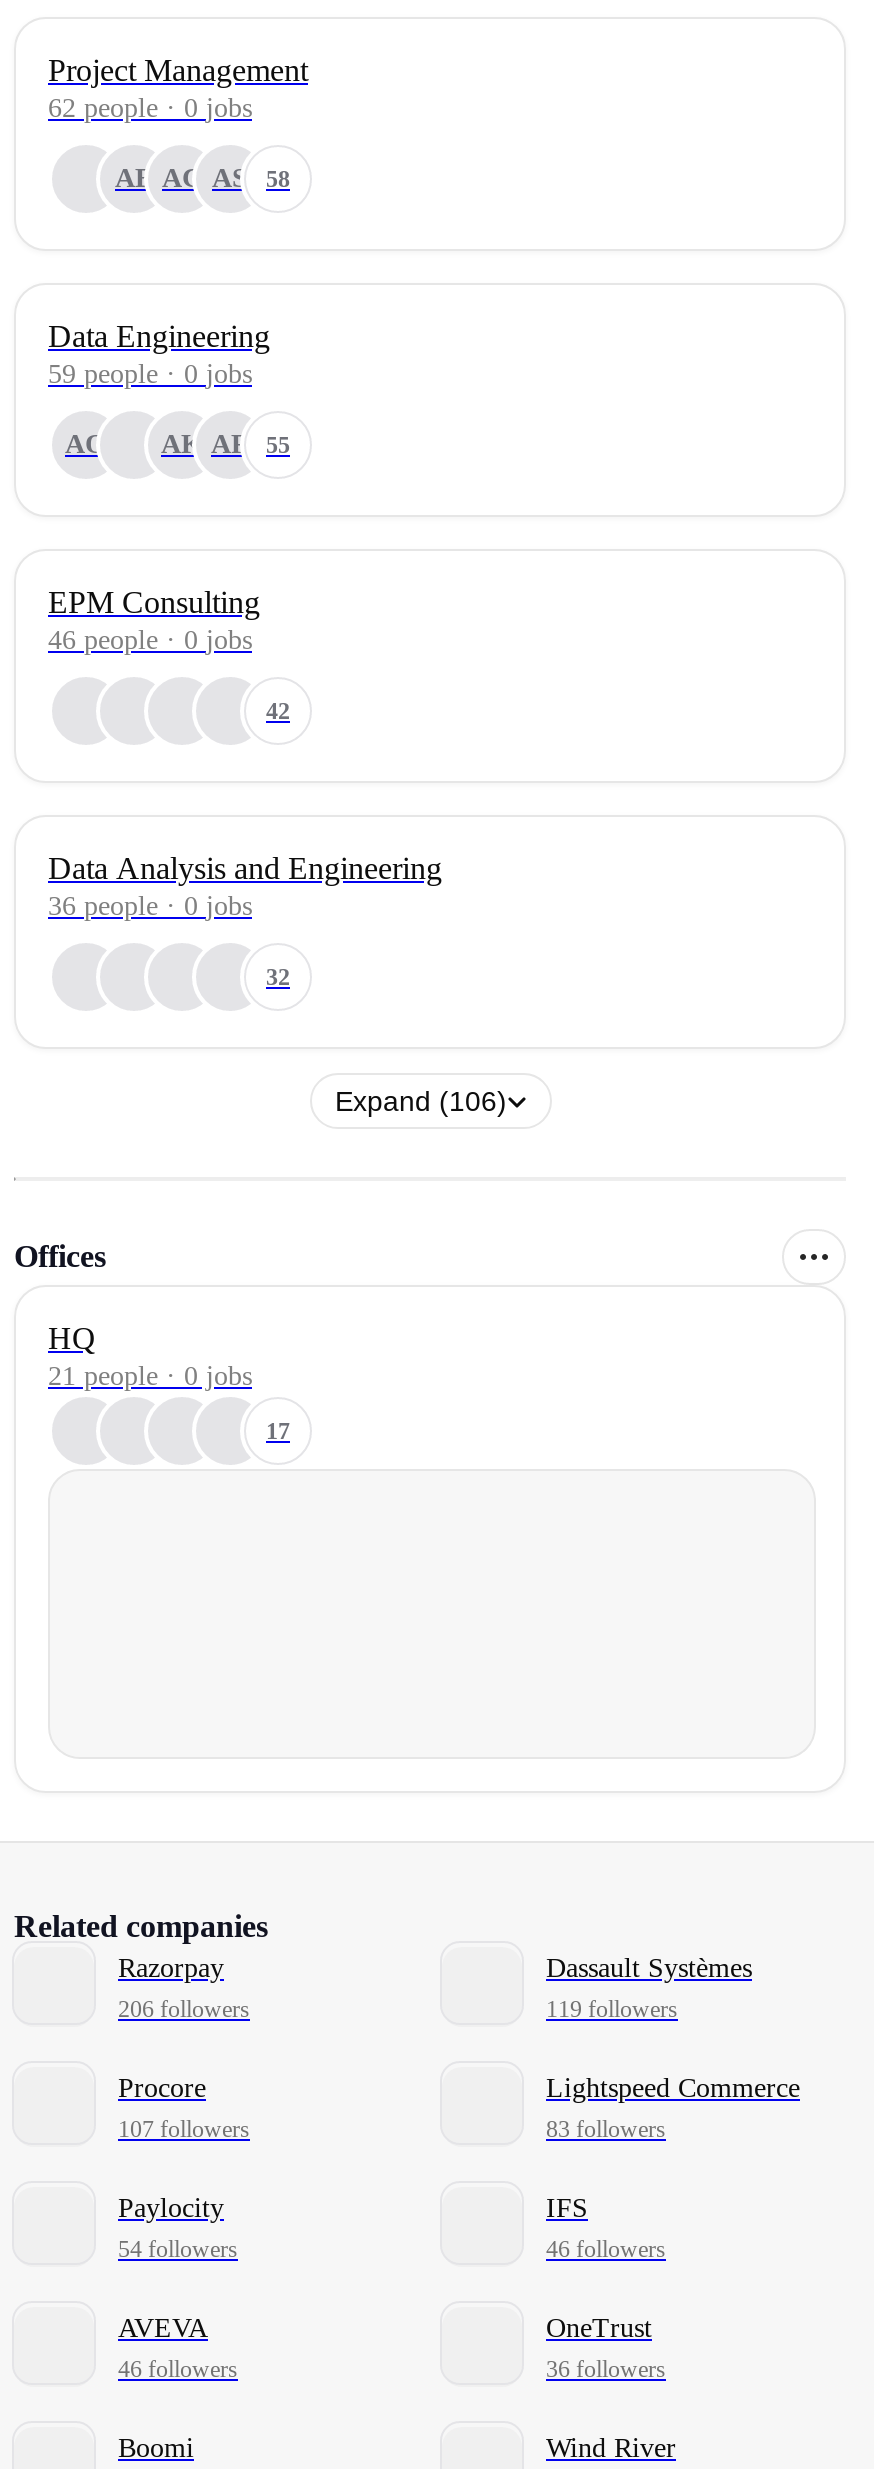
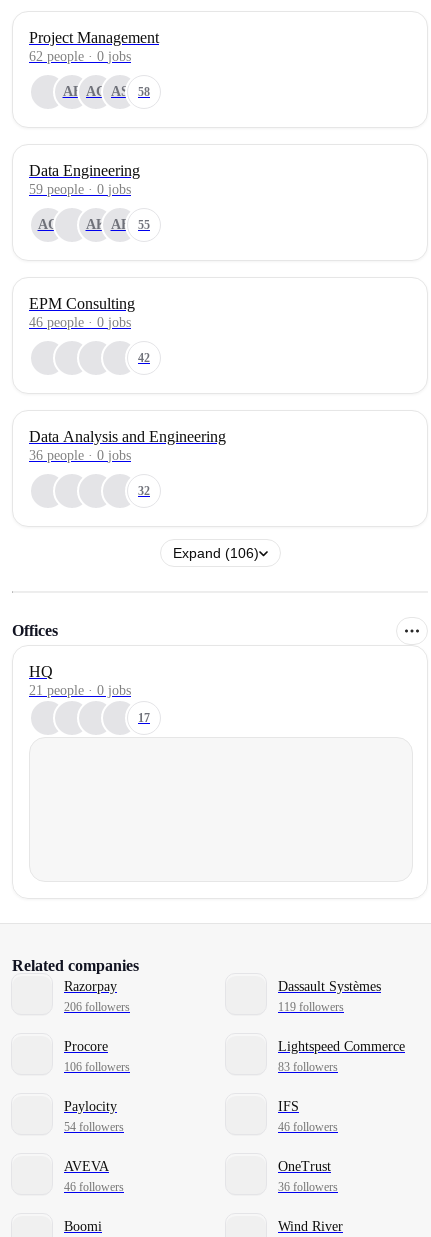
[118,2115,250,2143] 107 followers -> [64,1060,130,1074] 106 followers

